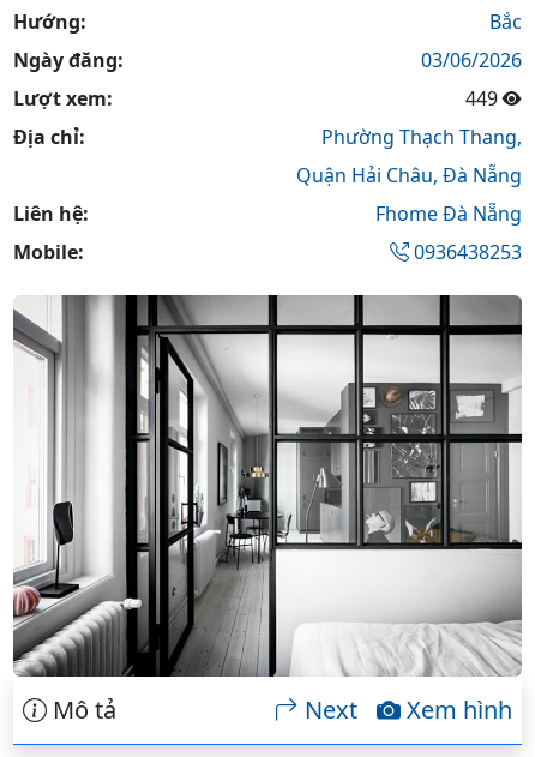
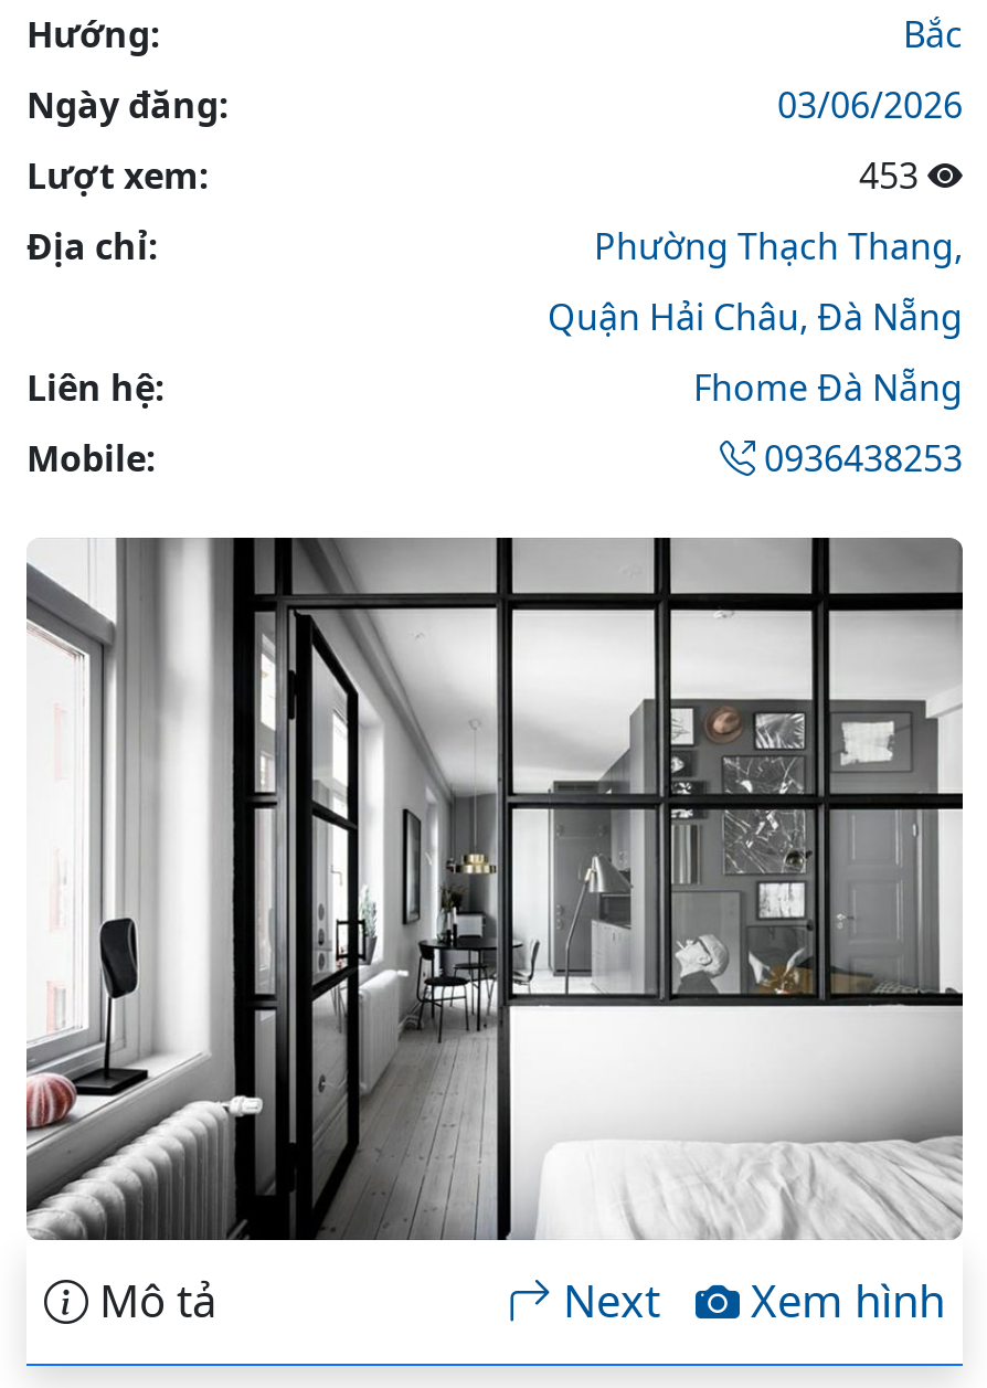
[465,85,503,112] 449 -> [859,151,927,200] 453

